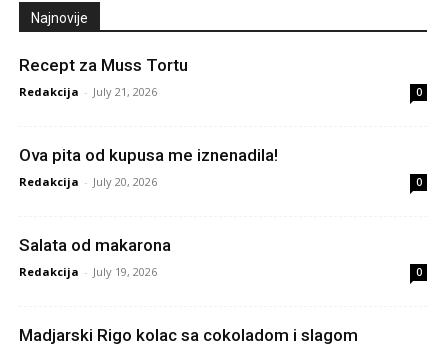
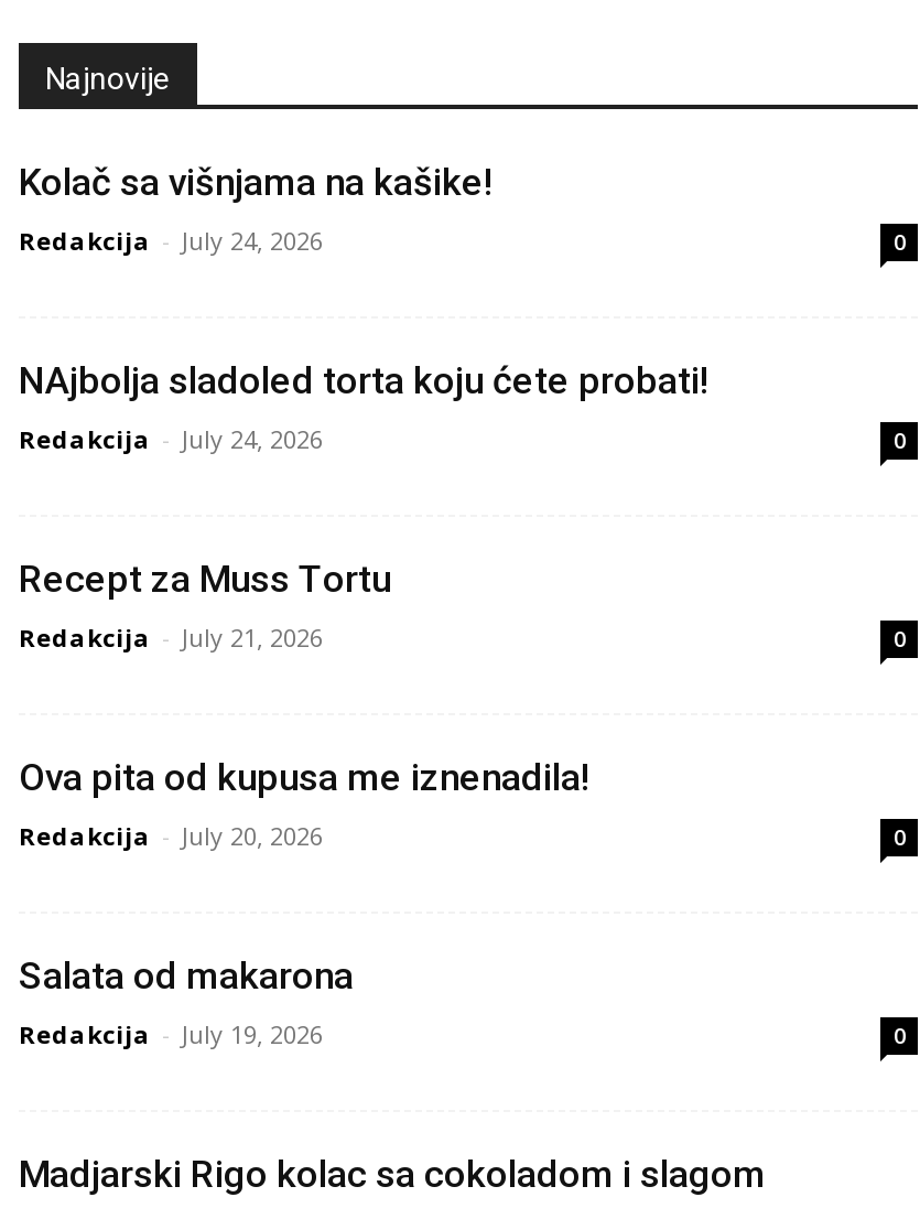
none -> [19,160,907,455] Kolač sa višnjama na kašike! | Redakcija - July 24, 2026 | 0 | NAjbolja sladoled torta koju ćete probati! | Redakcija - July 24, 2026 | 0

